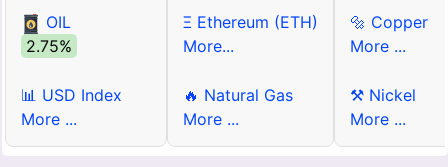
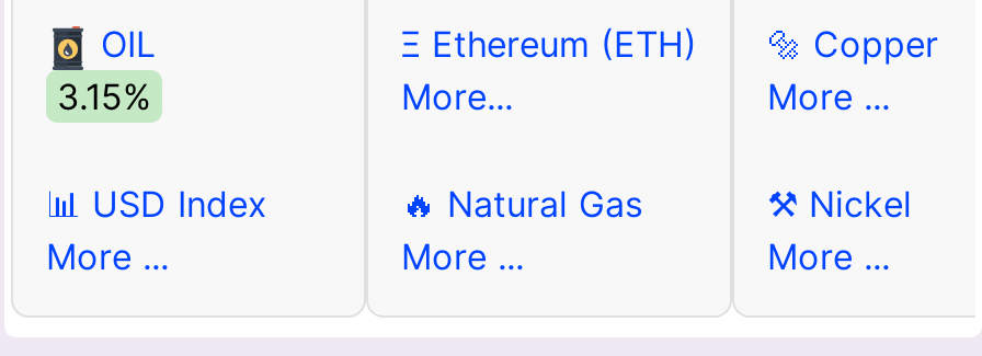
[26,36,72,56] 2.75% -> [57,75,151,119] 3.15%

